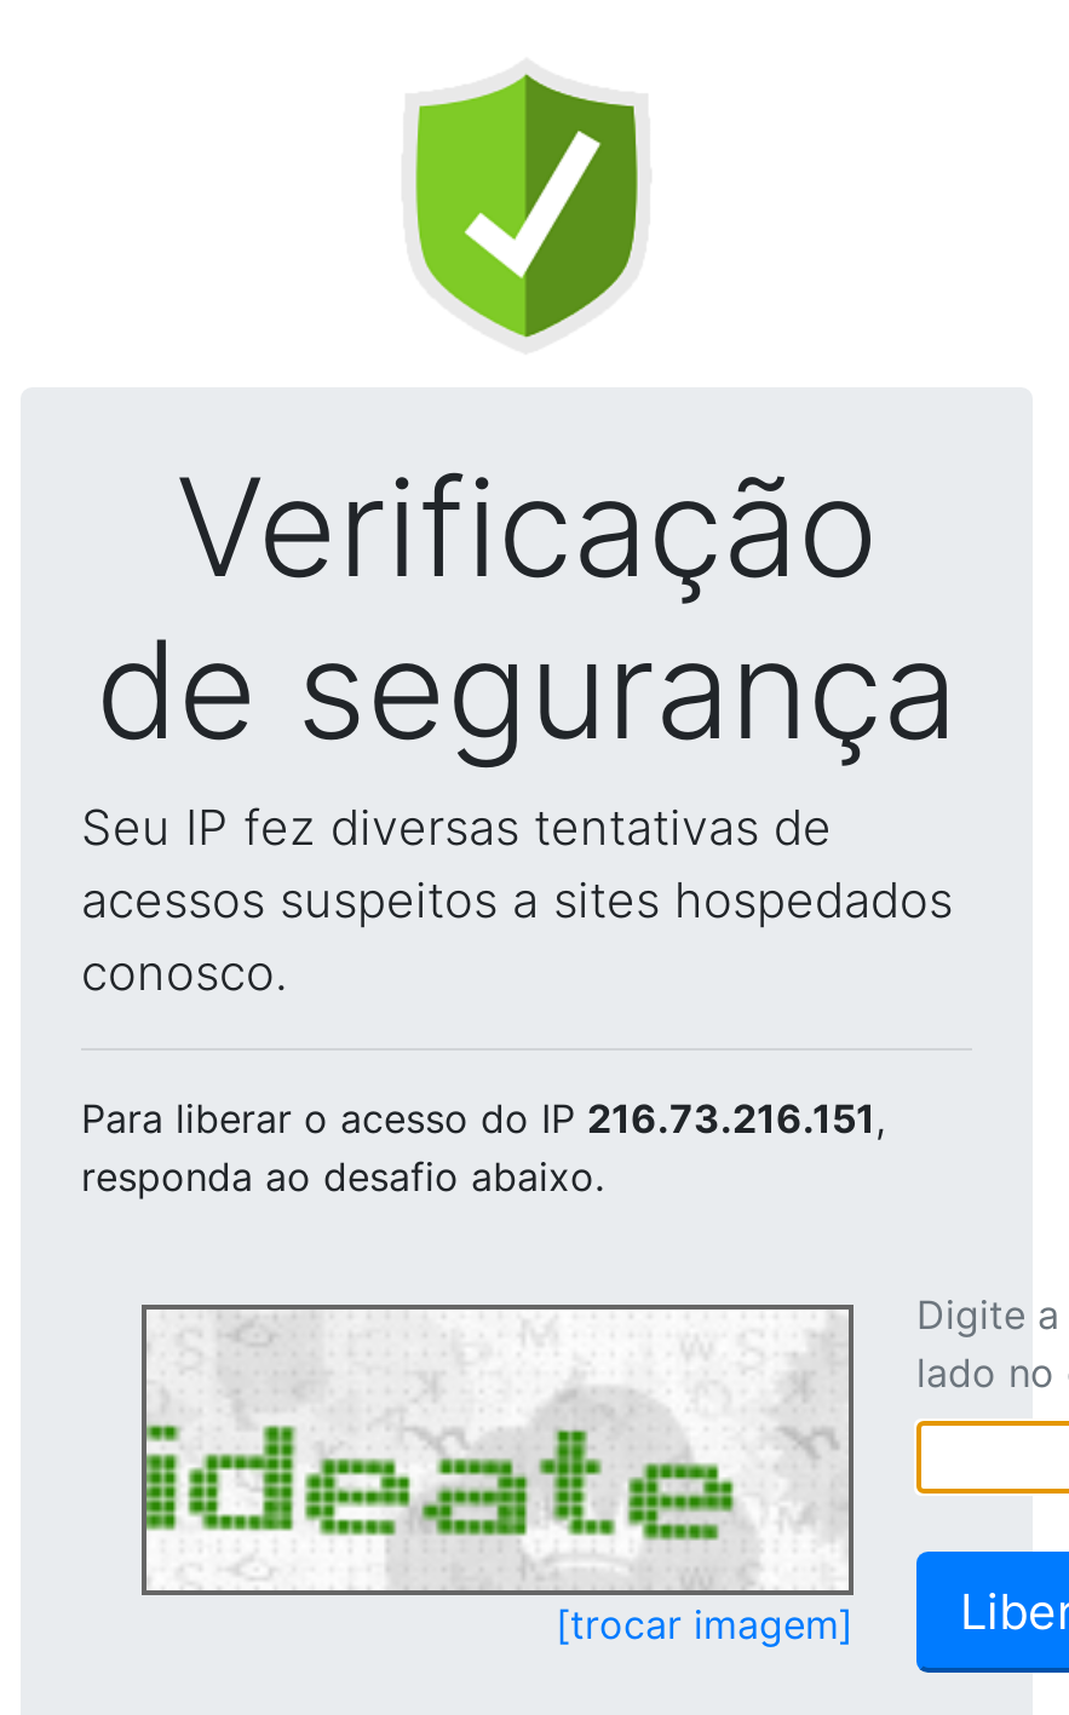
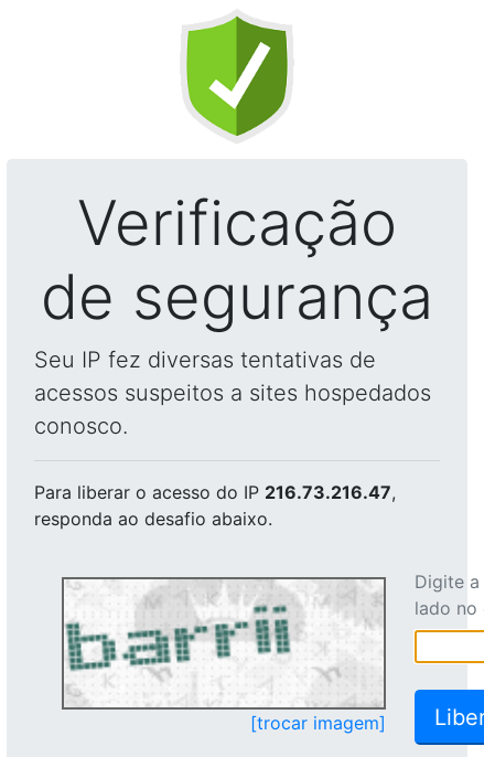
[81,1094,885,1143] Para liberar o acesso do IP 216.73.216.151, -> [34,481,396,503] Para liberar o acesso do IP 216.73.216.47,
[144,1312,844,1588] [image] -> [64,582,378,705] [image]

